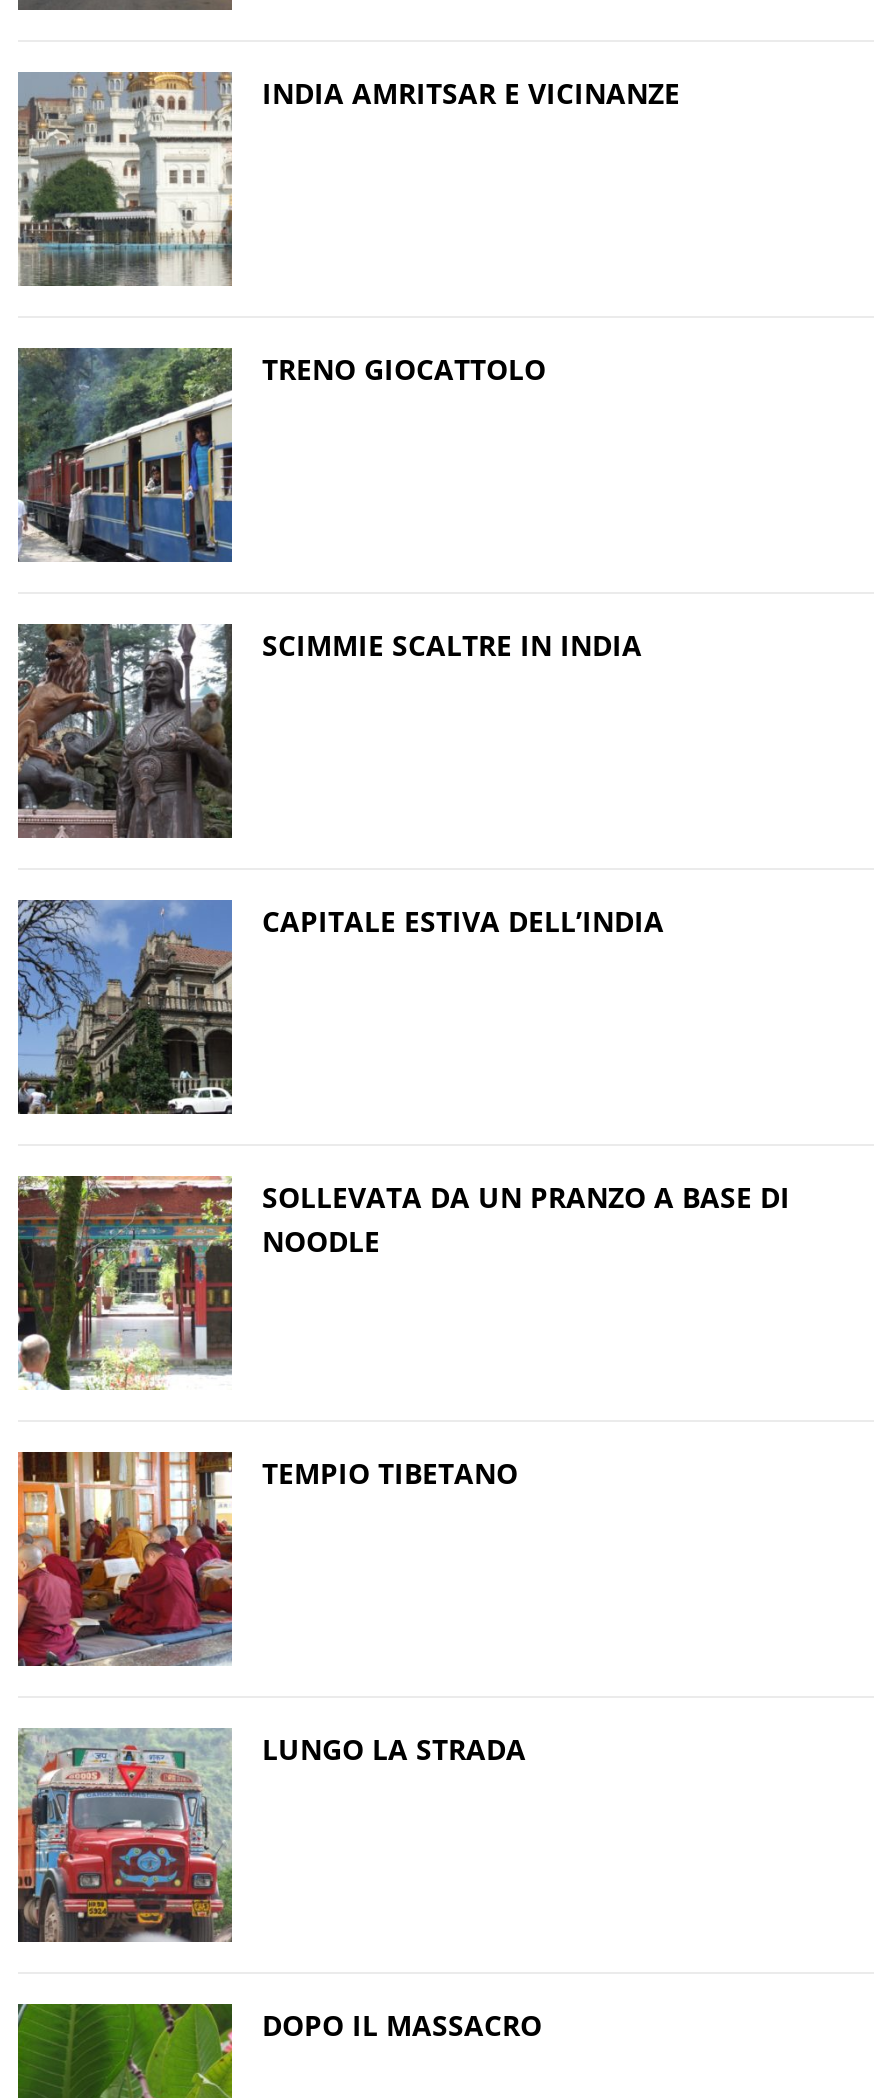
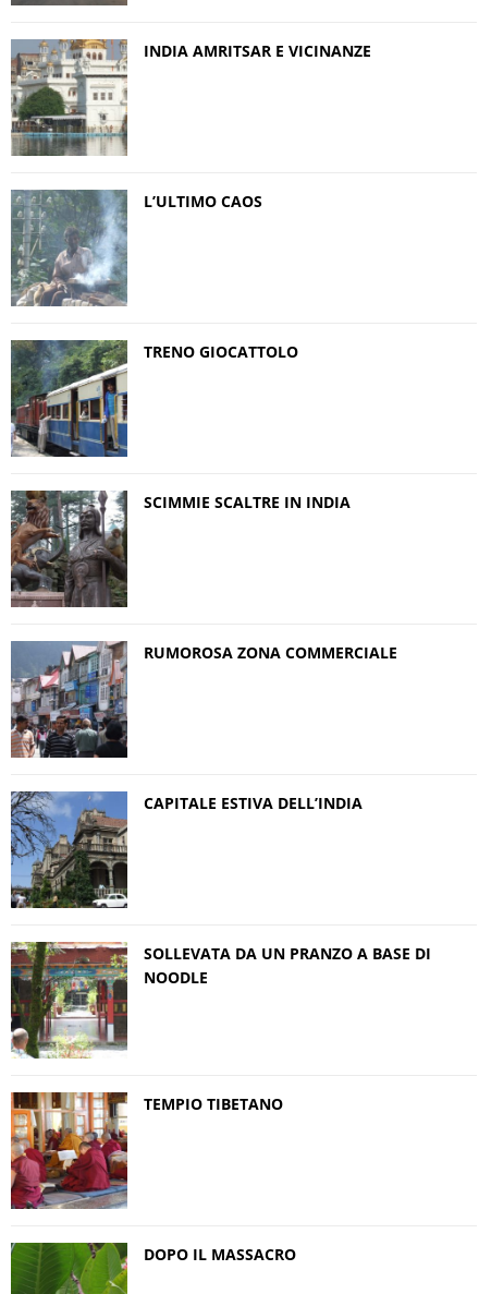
none -> [11,190,262,306] [image] | L’ULTIMO CAOS
none -> [11,641,397,758] [image] | RUMOROSA ZONA COMMERCIALE
moved [14,896,790,1491] -> [9,789,431,1114]: [image] | CAPITALE ESTIVA DELL’INDIA | SOLLEVATA DA UN PRANZO A BASE DI | NOODLE | TEMPIO TIBETANO
moved [14,1448,236,1670] -> [9,1090,130,1211]: [image]
[18,1729,526,1942] [image] | LUNGO LA STRADA -> none

